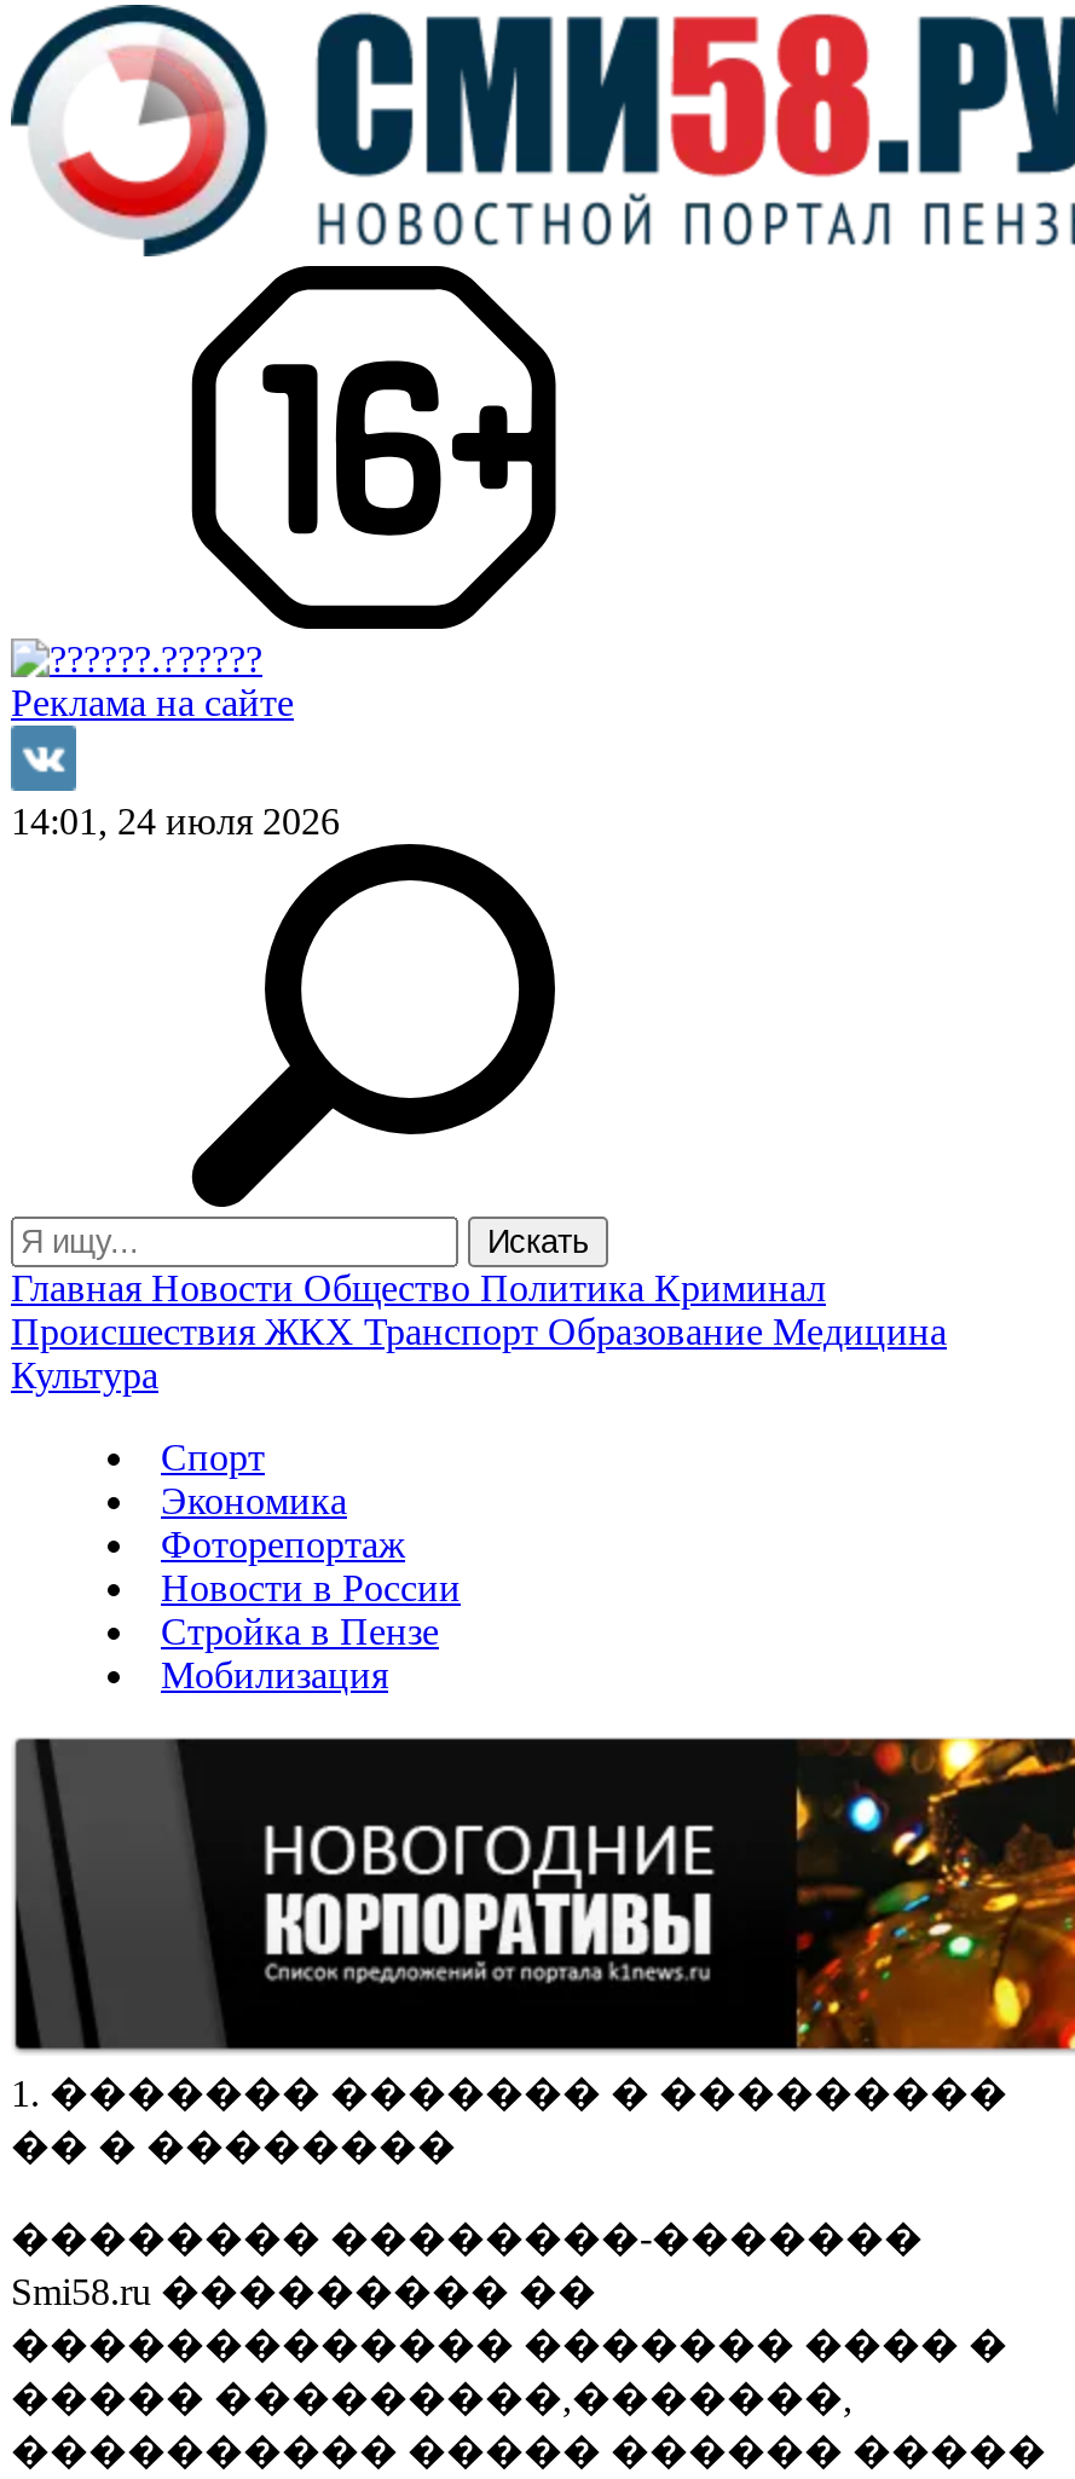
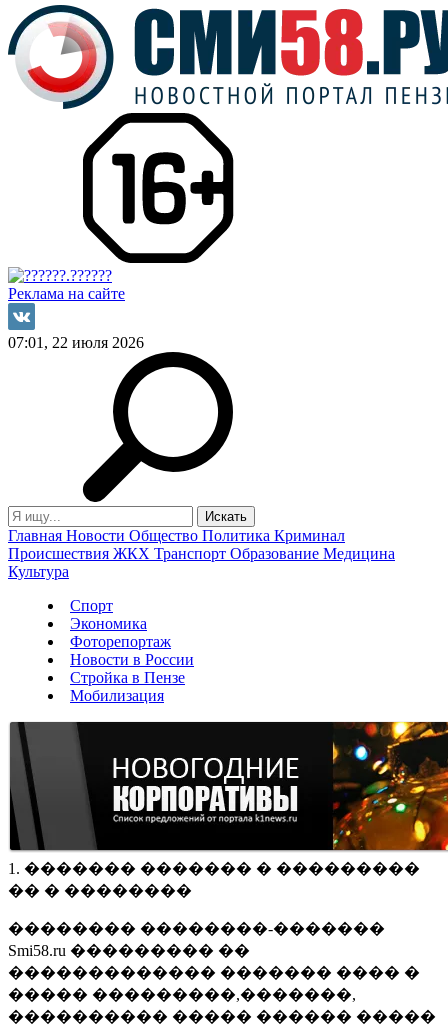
[11,801,340,842] 14:01, 24 июля 2026 -> [8,334,144,351] 07:01, 22 июля 2026

